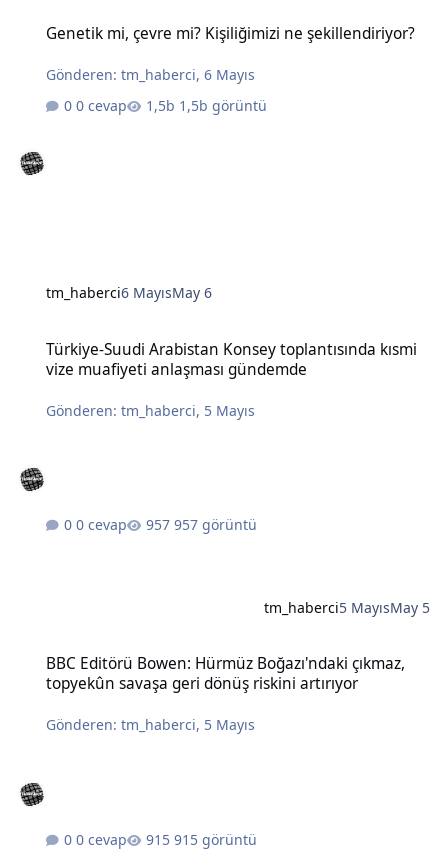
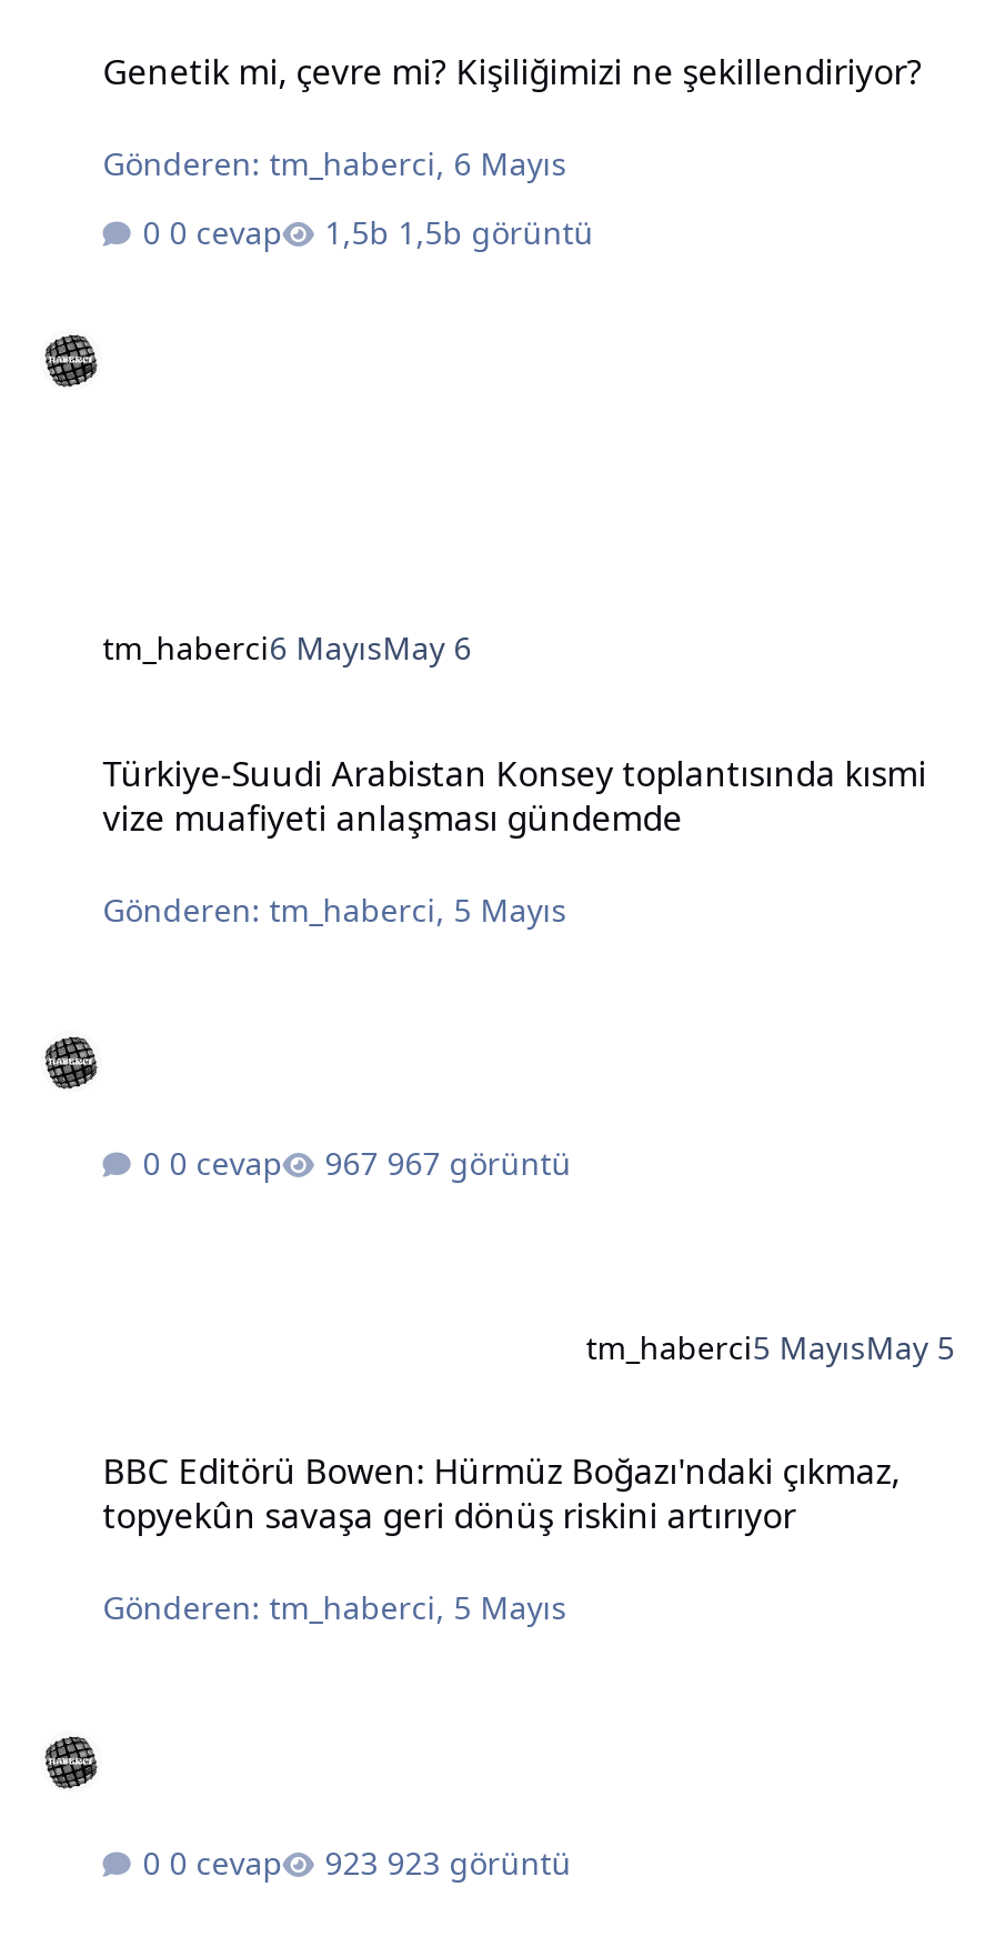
[174,515,257,534] 957 görüntü -> [387,1142,571,1184] 967 görüntü
[174,830,257,849] 915 görüntü -> [387,1841,571,1883] 923 görüntü

